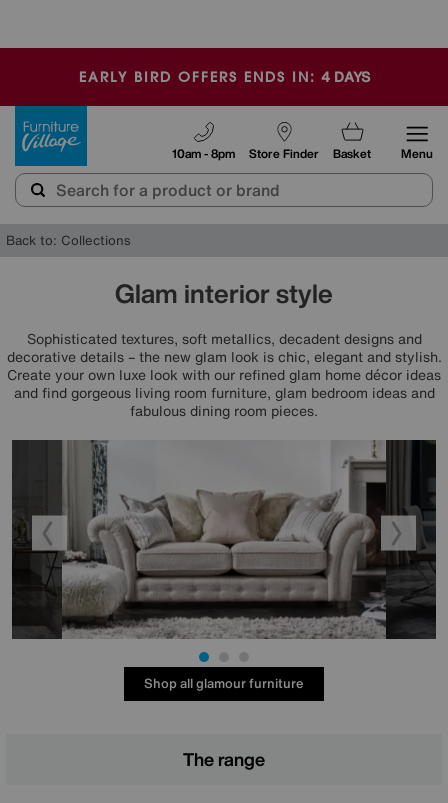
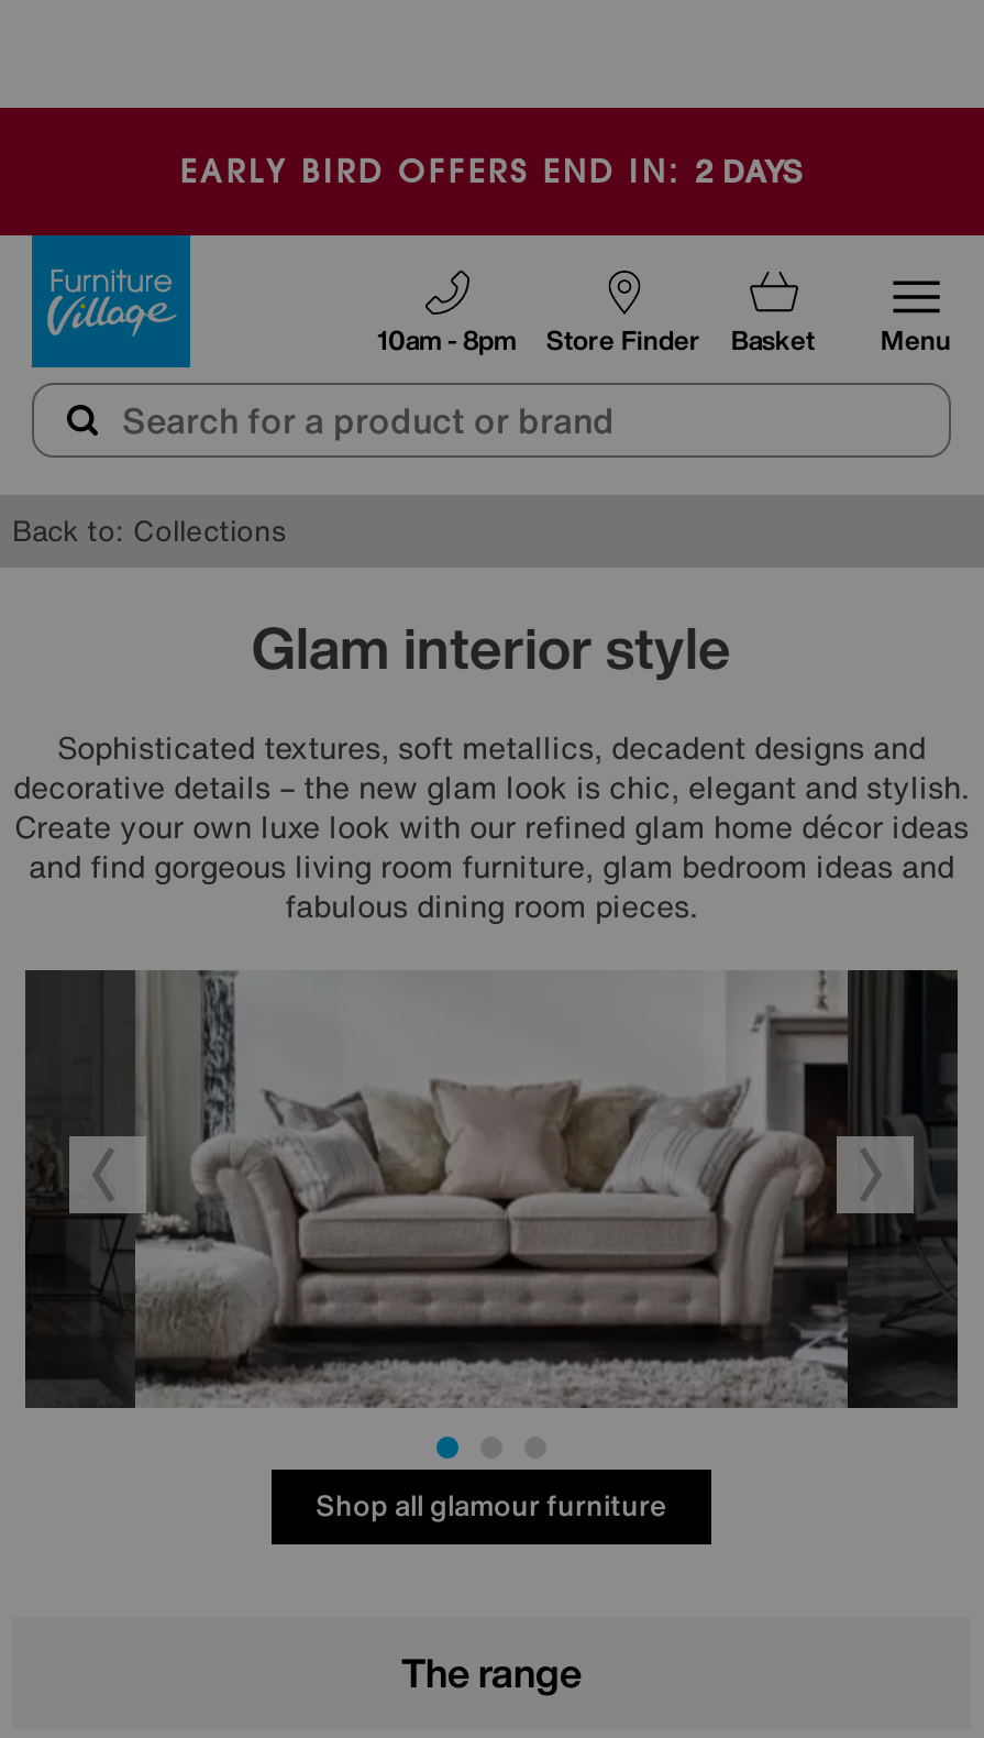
[78,66,369,87] EARLY BIRD OFFERS ENDS IN: 4 DAYS -> [181,147,801,194] EARLY BIRD OFFERS END IN: 2 DAYS

